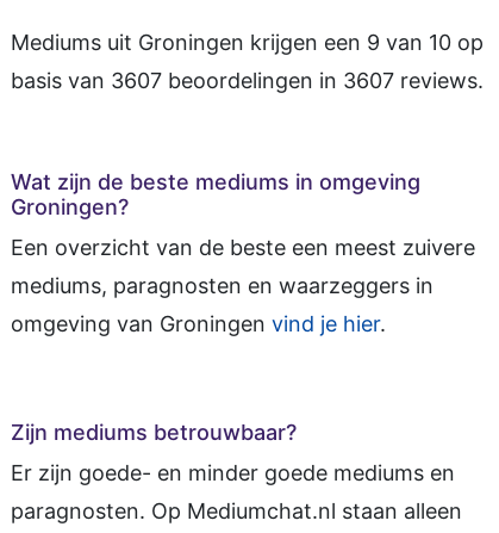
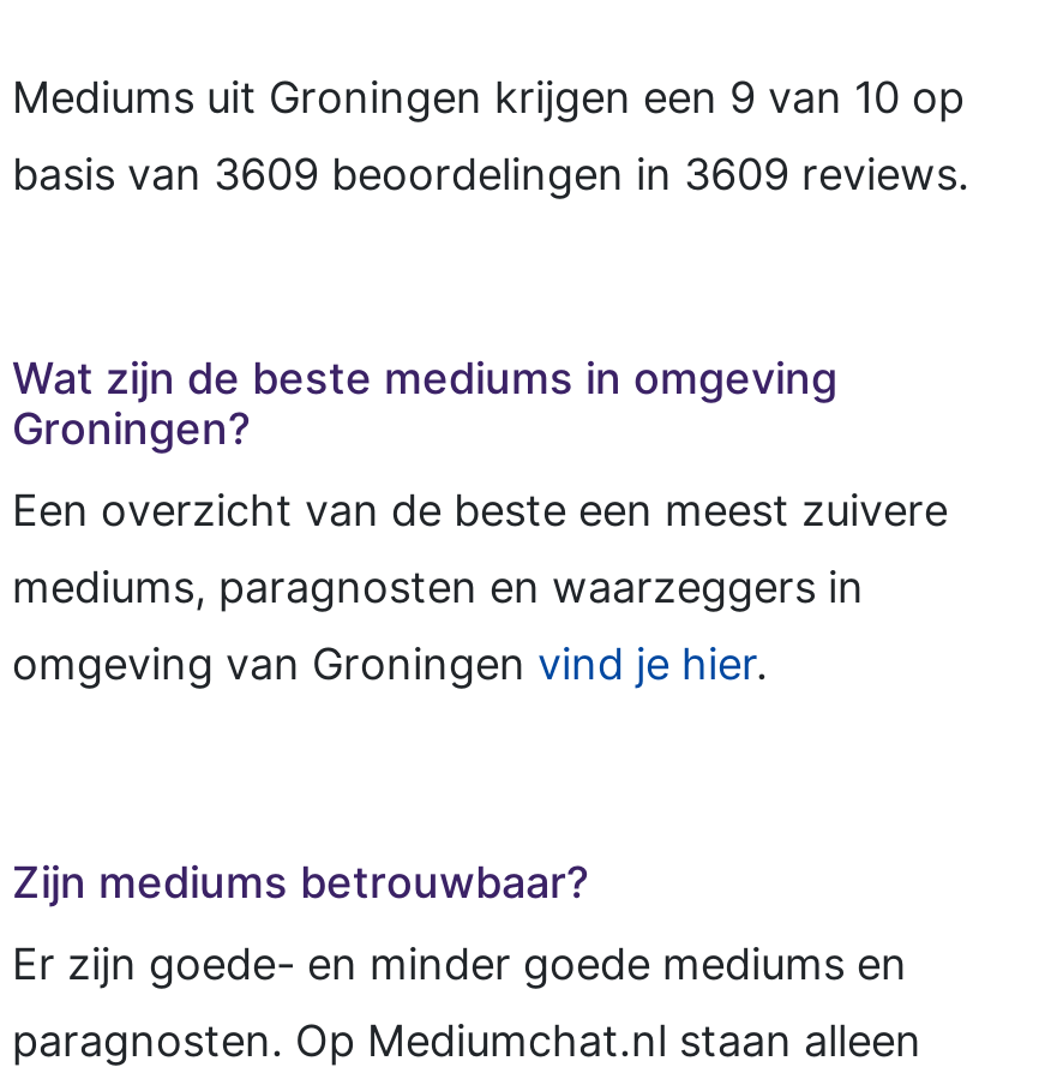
[11,68,484,93] basis van 3607 beoordelingen in 3607 reviews. -> [12,148,969,199] basis van 3609 beoordelingen in 3609 reviews.

